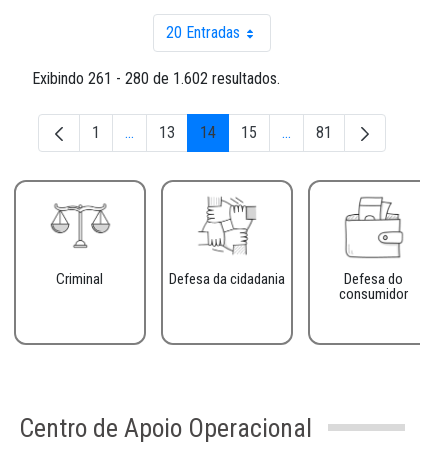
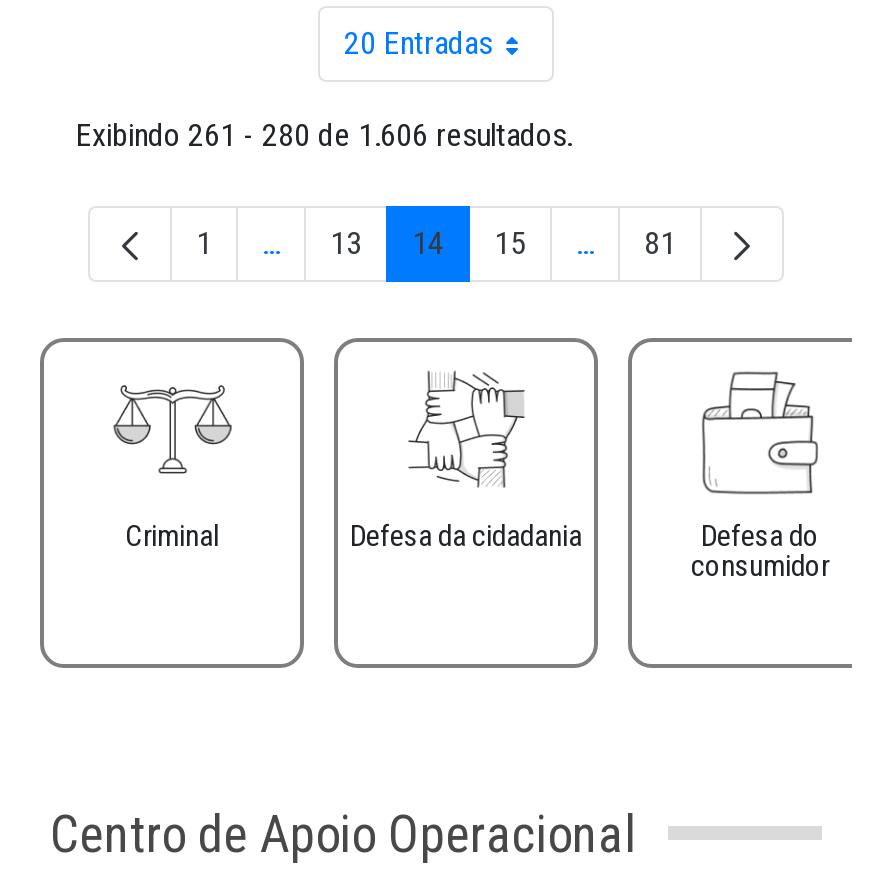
[32,69,280,88] Exibindo 261 - 280 de 1.602 resultados. -> [76,117,572,155] Exibindo 261 - 280 de 1.606 resultados.

